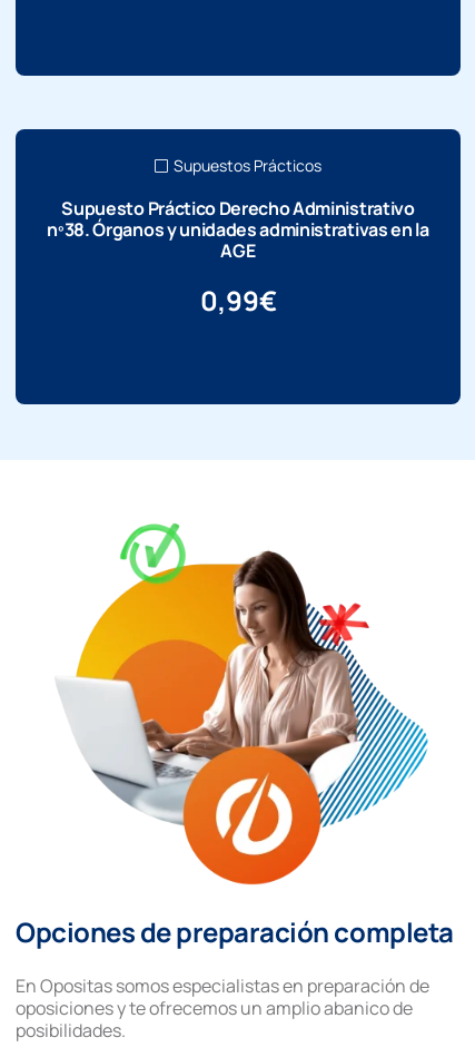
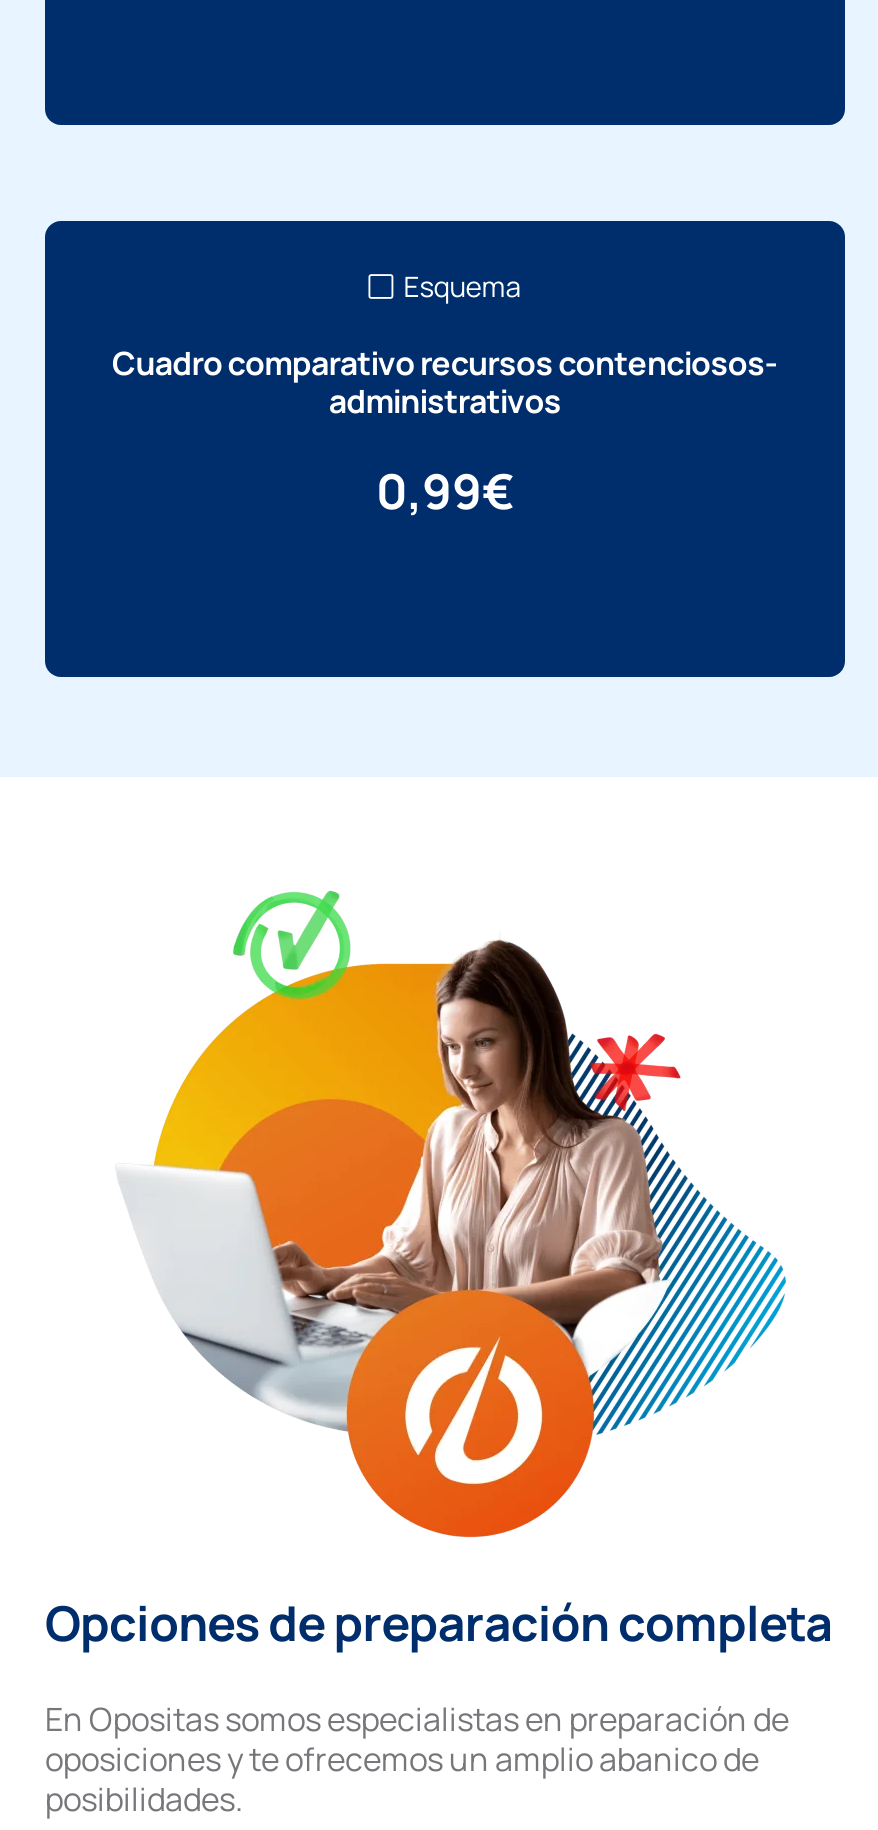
[174,155,322,176] Supuestos Prácticos -> [404,268,522,306] Esquema
[47,195,429,262] Supuesto Práctico Derecho Administrativo | nº38. Órganos y unidades administrativas en la | AGE -> [112,340,778,422] Cuadro comparativo recursos contenciosos- | administrativos

